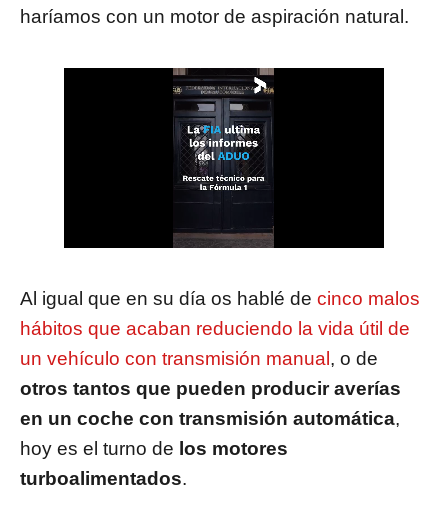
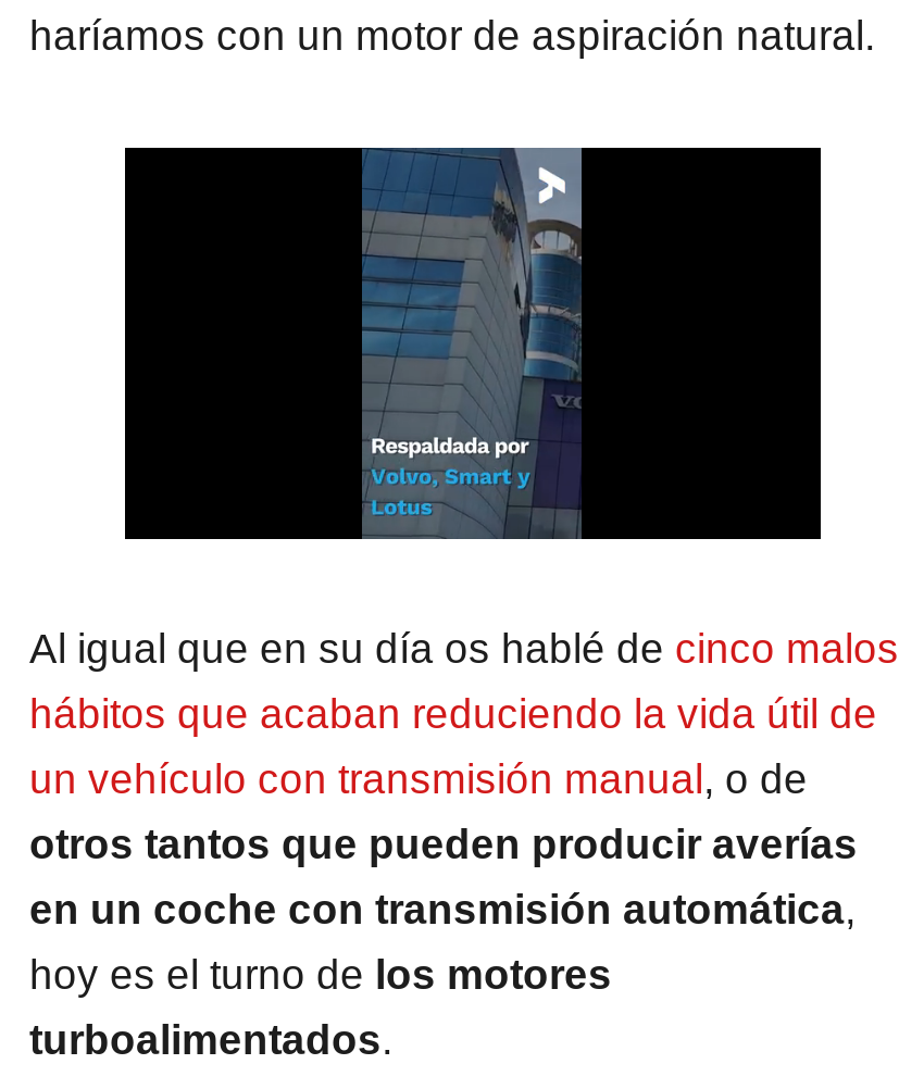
[173,67,274,248] [image] -> [362,146,584,539] [image]

